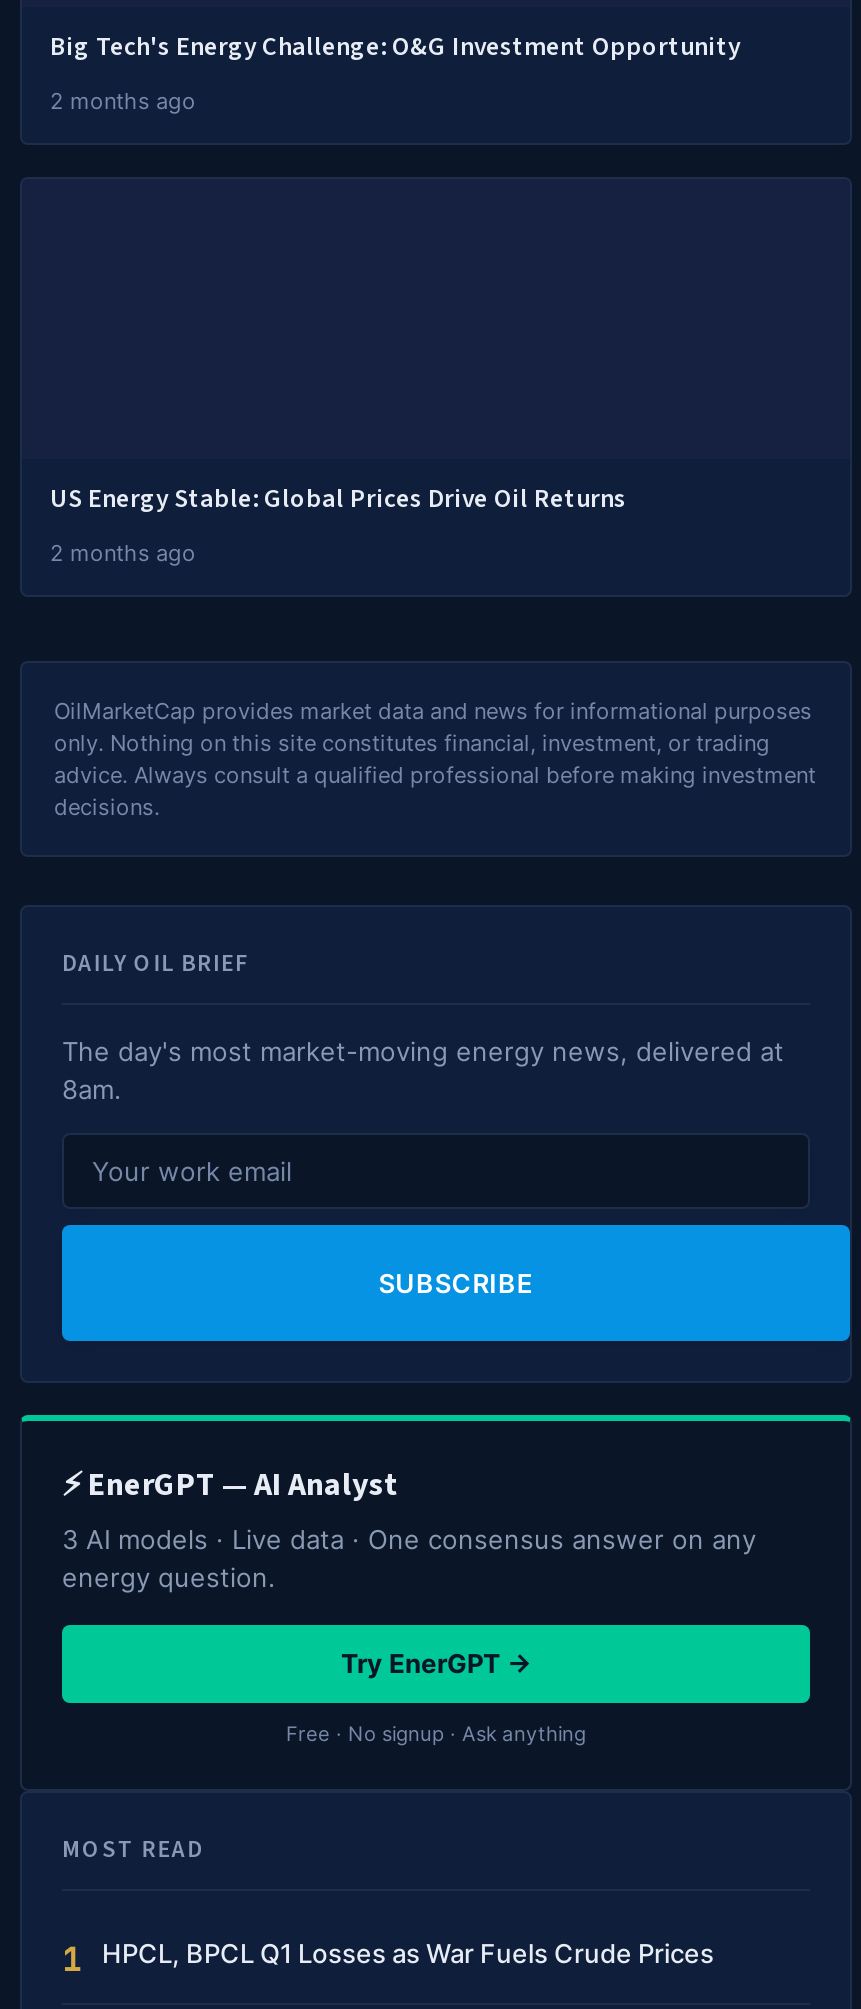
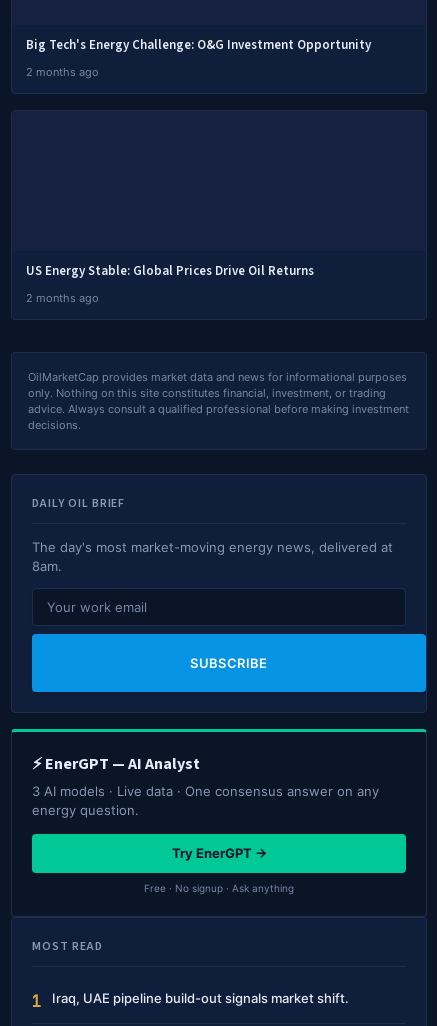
[102,1937,714,1969] HPCL, BPCL Q1 Losses as War Fuels Crude Prices -> [52,990,349,1006] Iraq, UAE pipeline build-out signals market shift.

